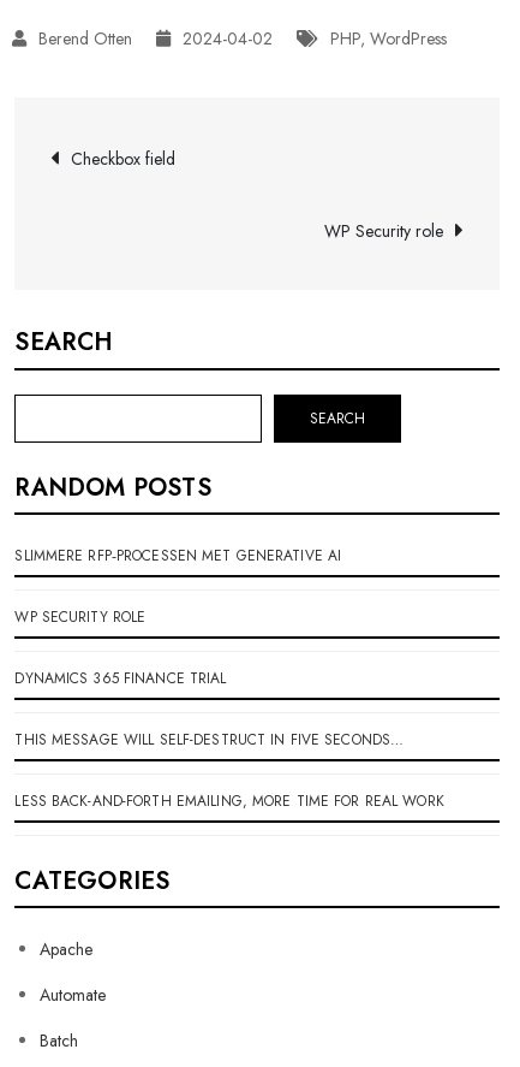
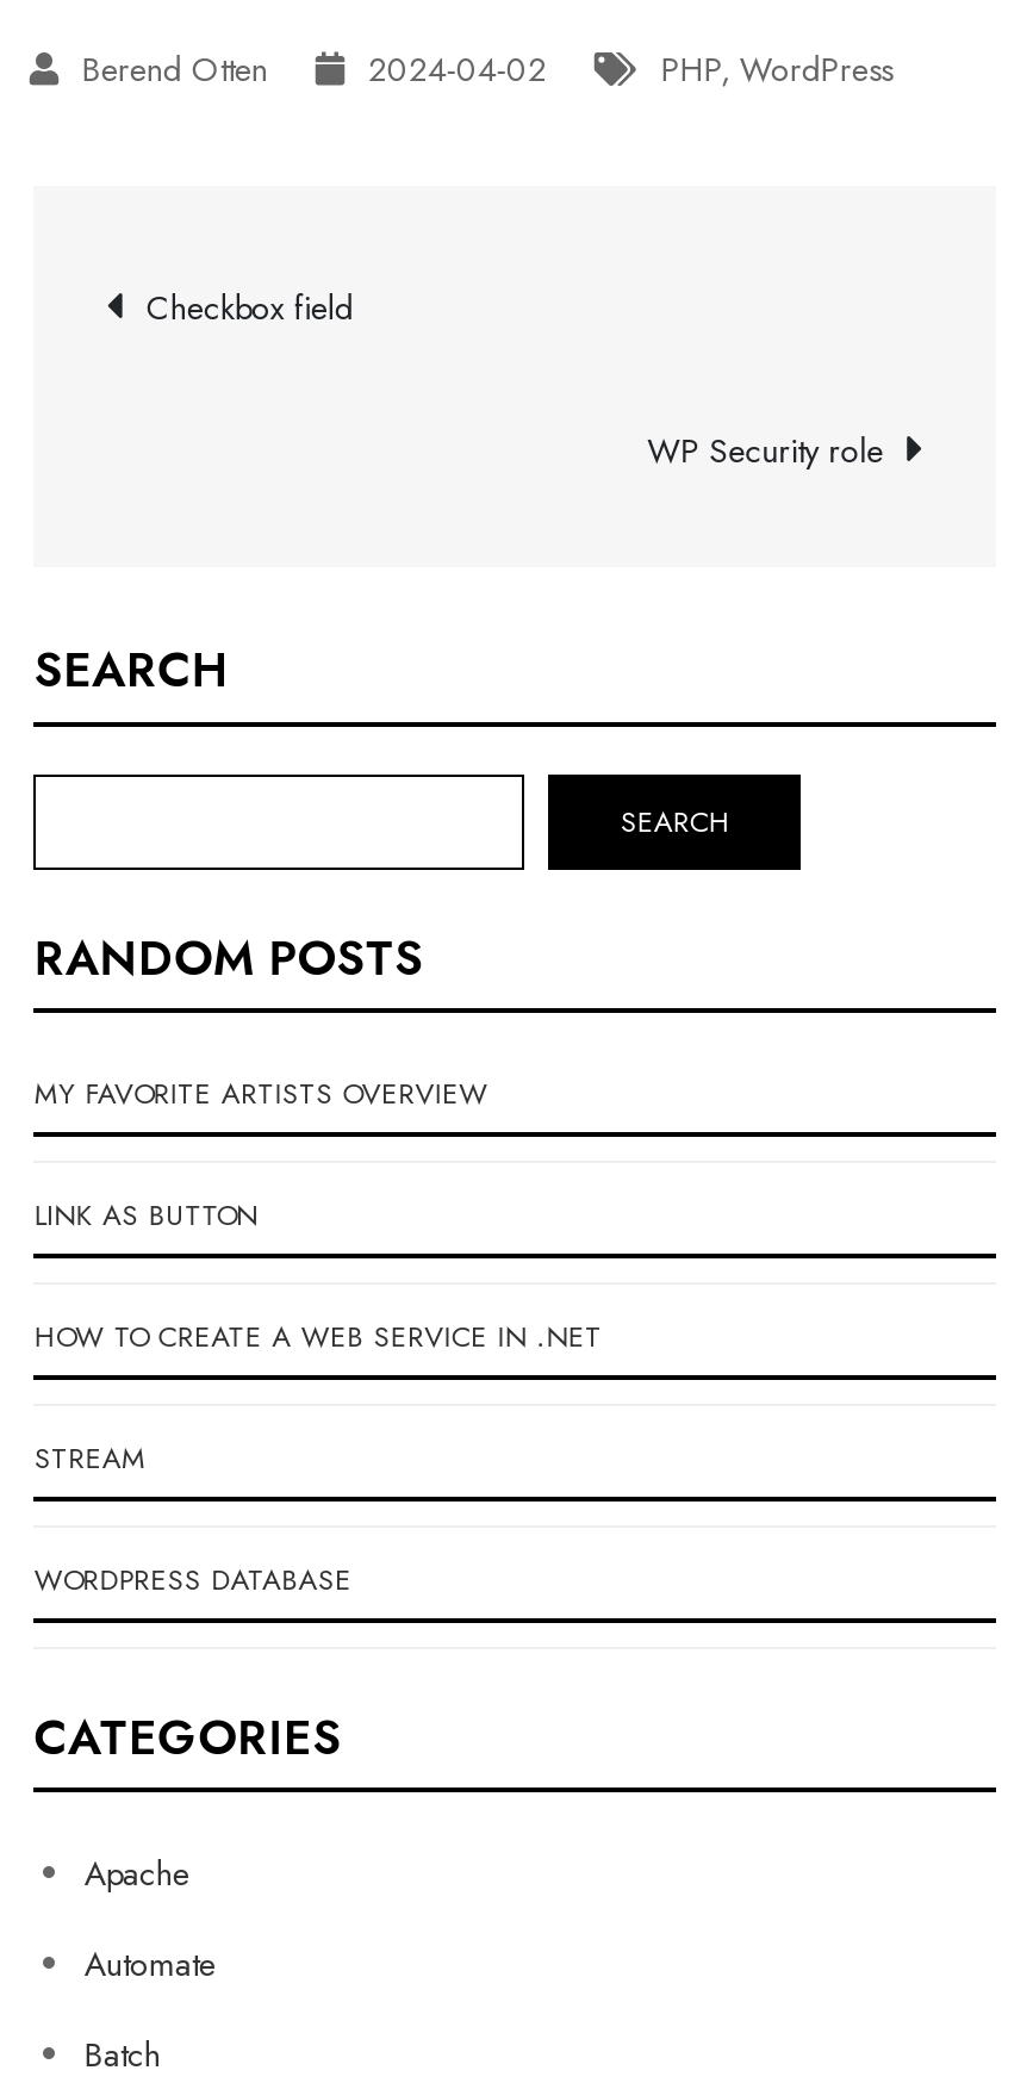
[15,545,341,566] SLIMMERE RFP‑PROCESSEN MET GENERATIVE AI -> [34,1072,488,1115] MY FAVORITE ARTISTS OVERVIEW
[15,606,146,628] WP SECURITY ROLE -> [34,1194,258,1236] LINK AS BUTTON
[15,667,226,689] DYNAMICS 365 FINANCE TRIAL -> [34,1315,602,1358] HOW TO CREATE A WEB SERVICE IN .NET
[15,729,404,750] THIS MESSAGE WILL SELF-DESTRUCT IN FIVE SECONDS… -> [34,1437,146,1480] STREAM
[15,790,444,812] LESS BACK-AND-FORTH EMAILING, MORE TIME FOR REAL WORK -> [34,1558,352,1601] WORDPRESS DATABASE

